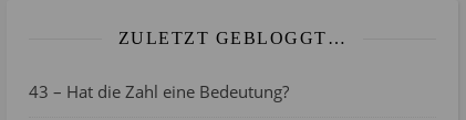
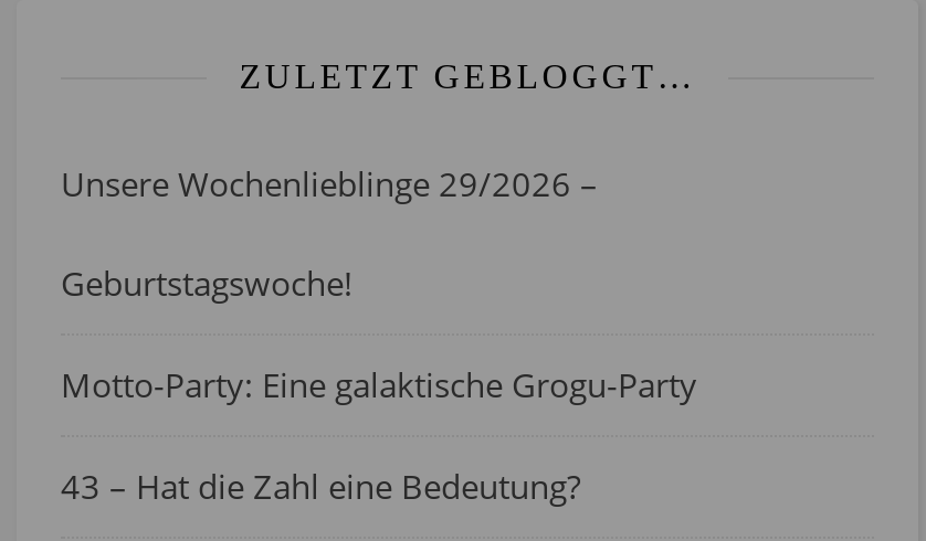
none -> [61,162,697,407] Unsere Wochenlieblinge 29/2026 – | Geburtstagswoche! | Motto-Party: Eine galaktische Grogu-Party

